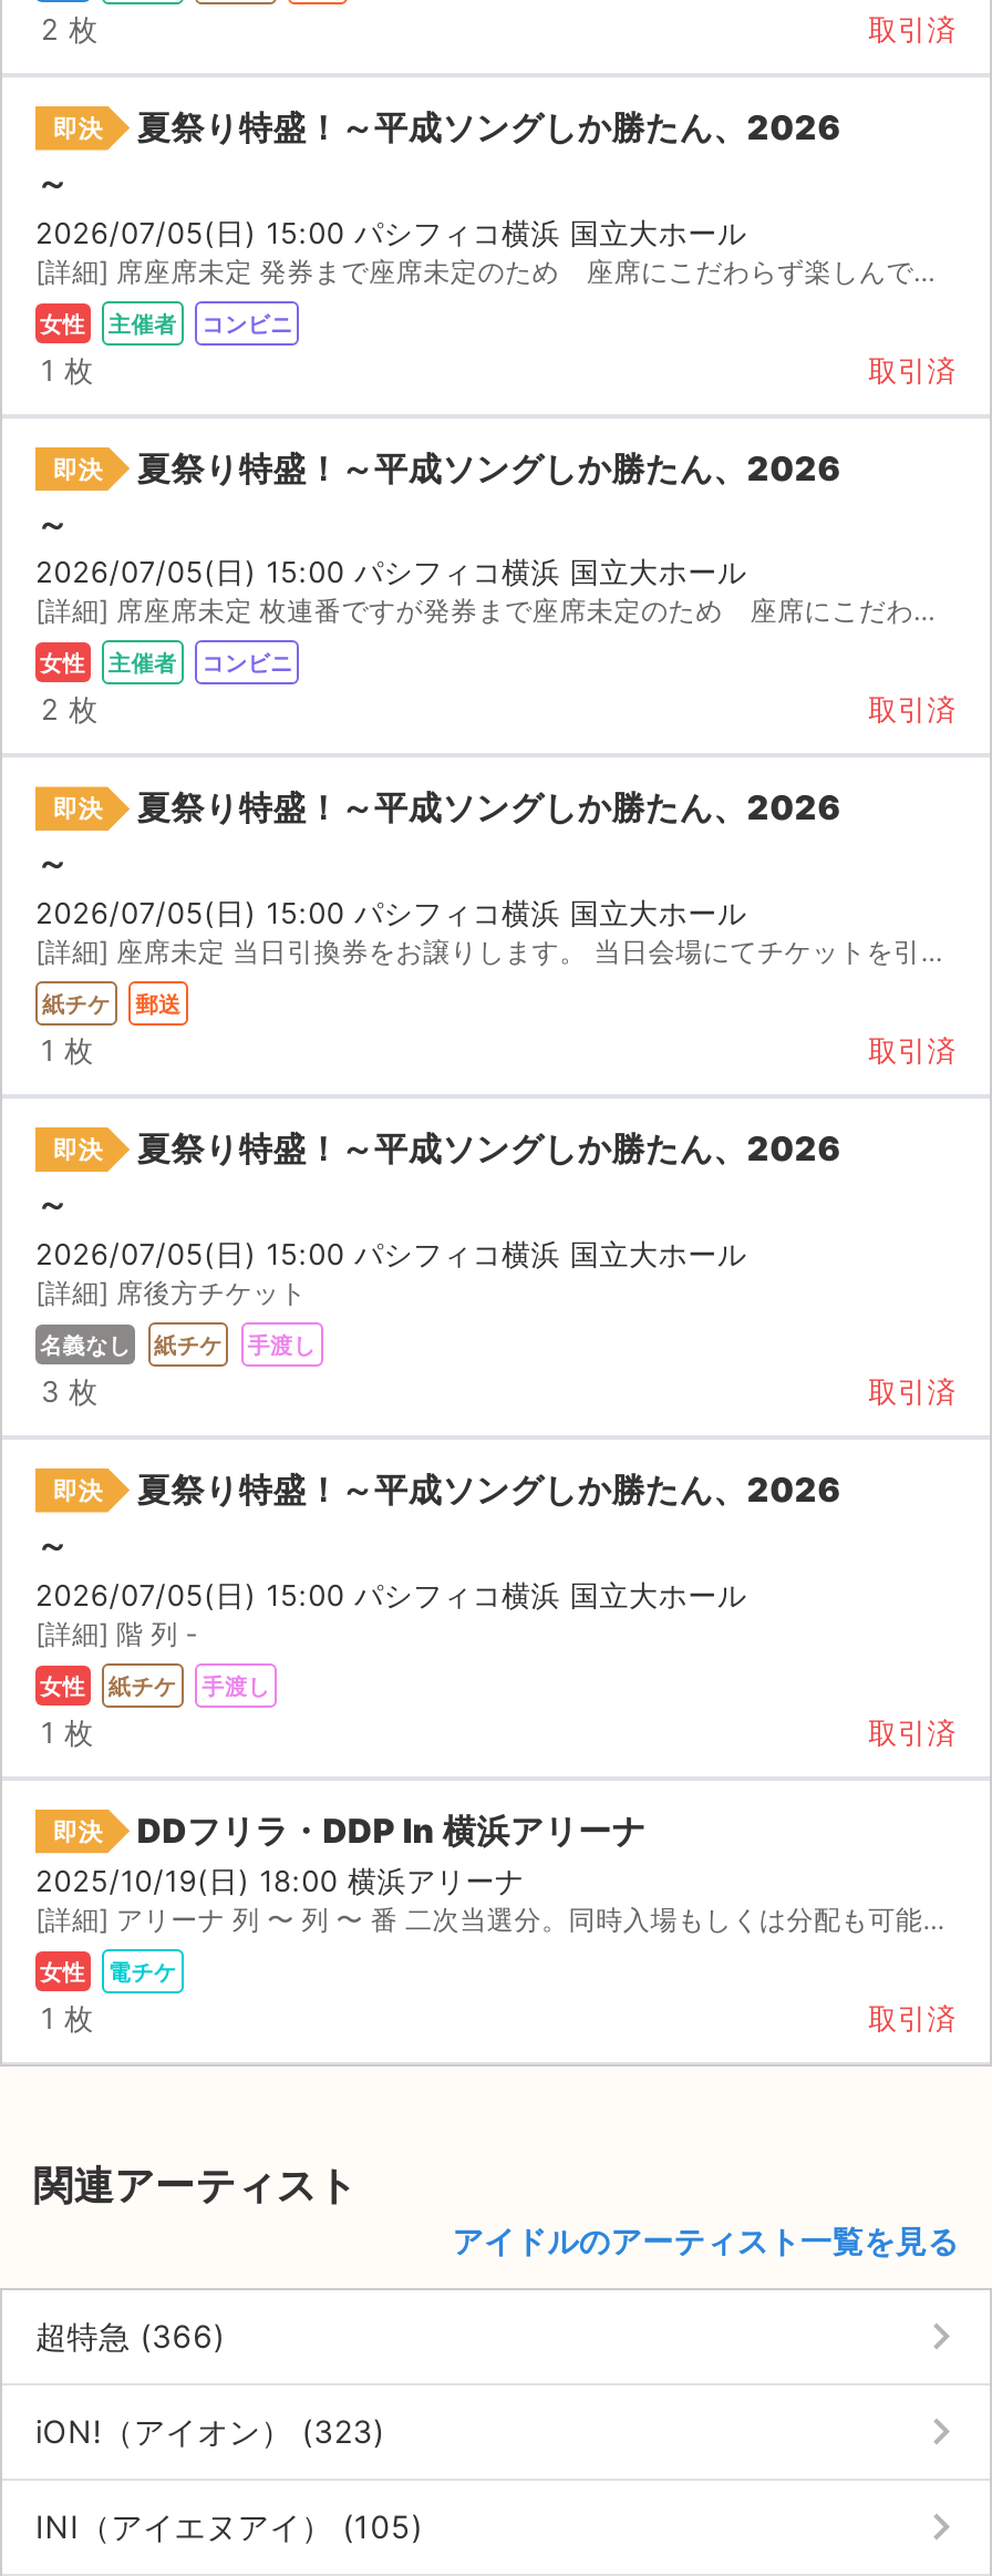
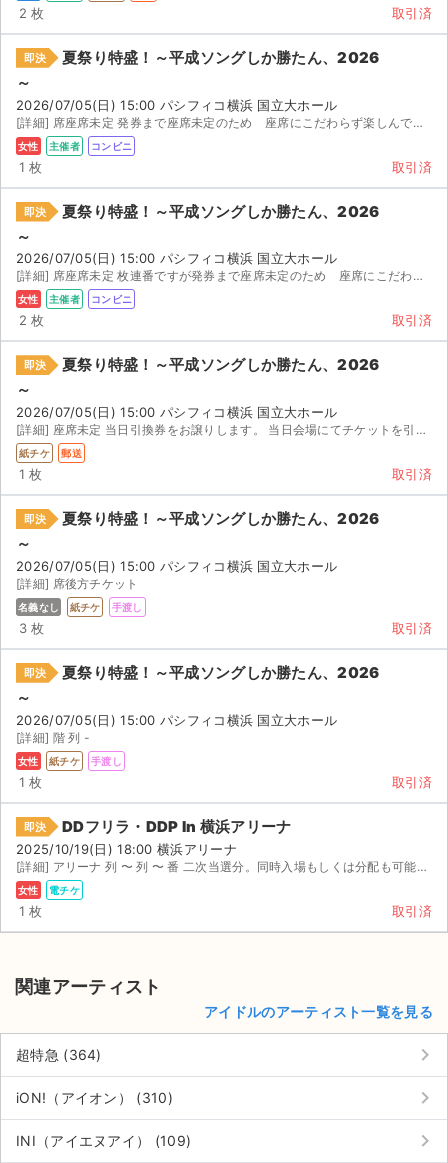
[35,2316,225,2353] 超特急 (366) -> [16,1045,102,1062] 超特急 (364)
[35,2411,385,2449] iON!（アイオン） (323) -> [16,1088,173,1105] iON!（アイオン） (310)
[35,2506,423,2544] INI（アイエヌアイ） (105) -> [16,1131,191,1148] INI（アイエヌアイ） (109)

